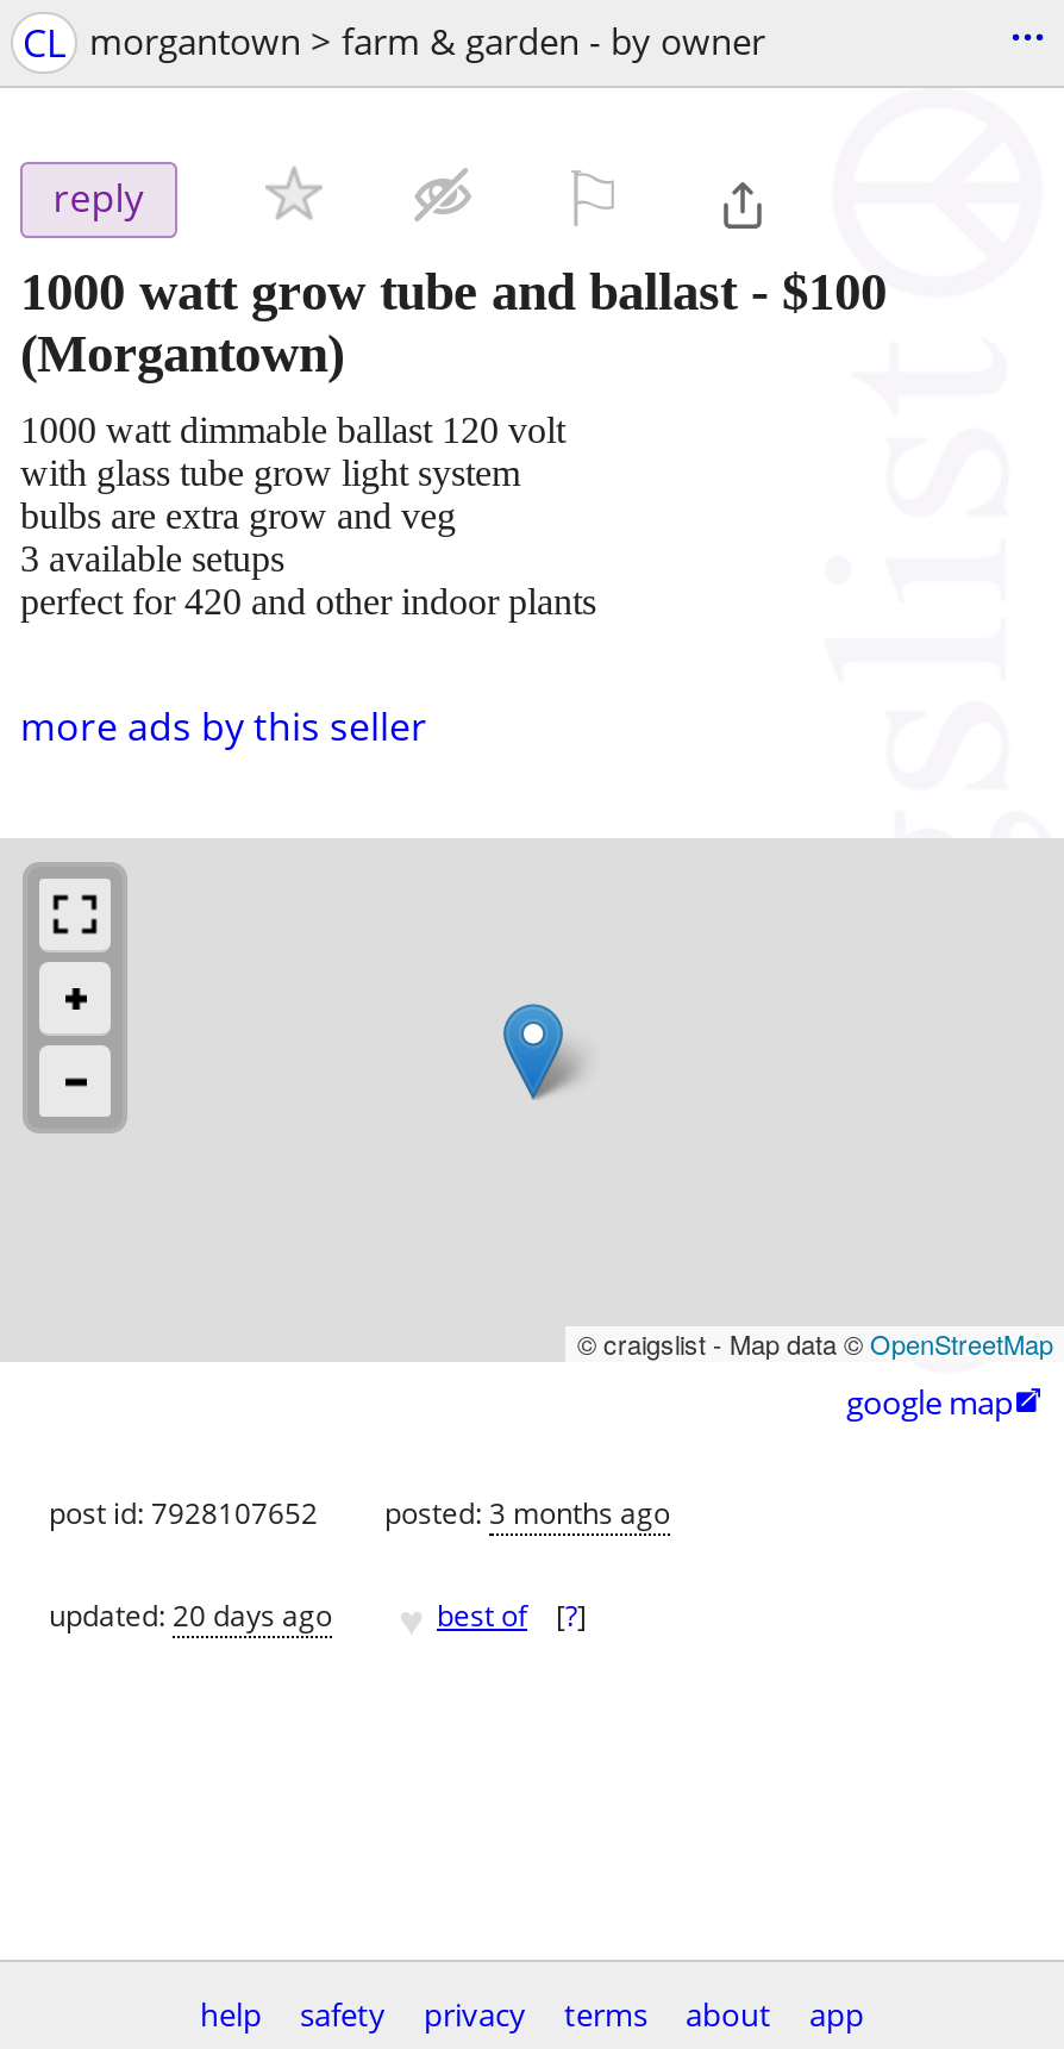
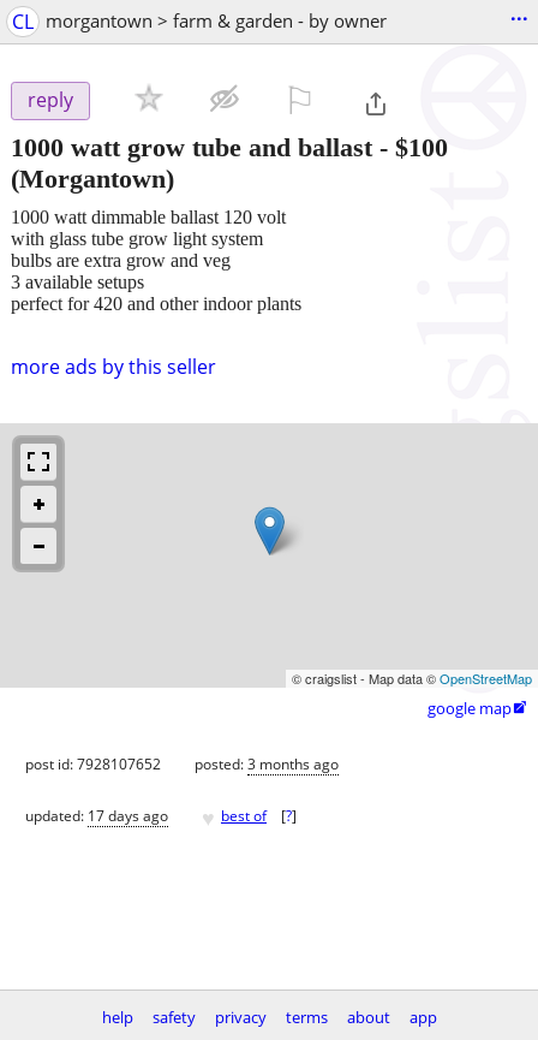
[49,1595,332,1636] updated: 20 days ago -> [25,806,168,826] updated: 17 days ago

